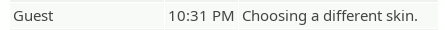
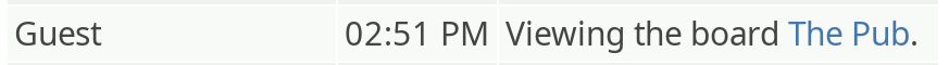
[168,5,418,25] 10:31 PM Choosing a different skin. -> [345,11,919,54] 02:51 PM Viewing the board The Pub.

